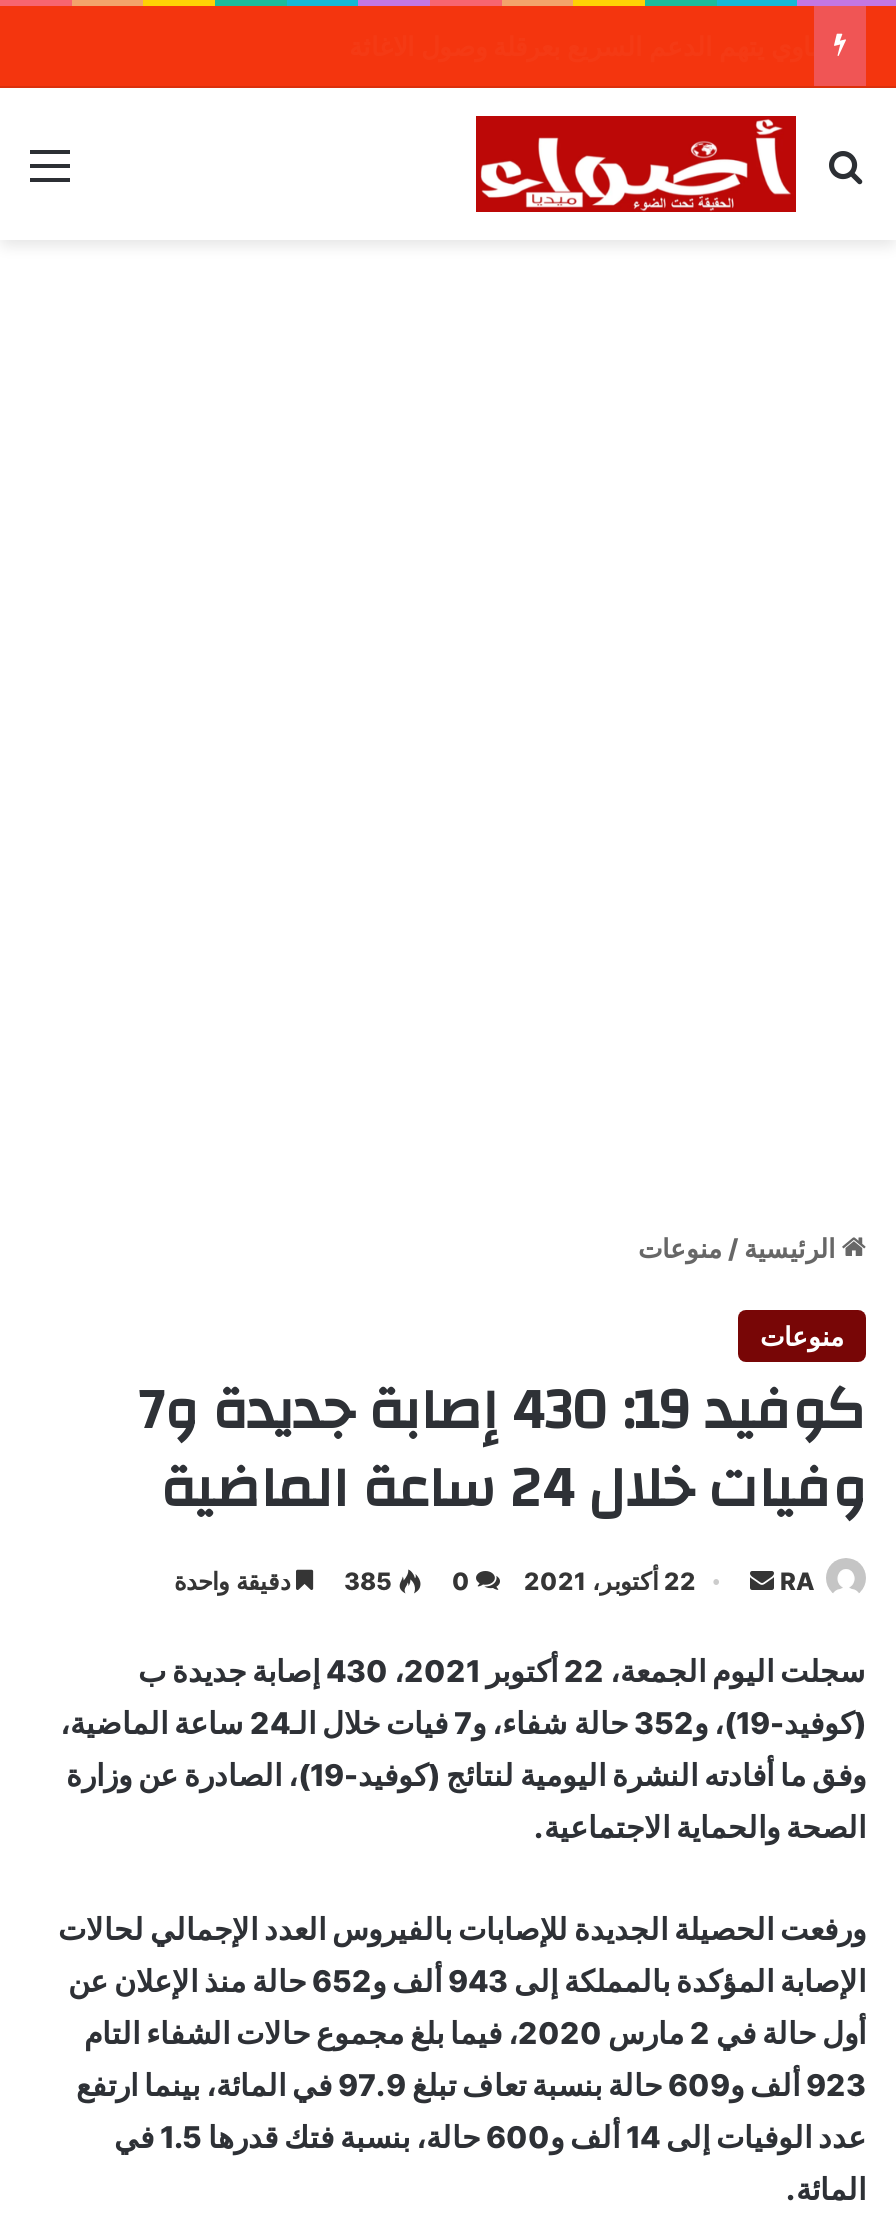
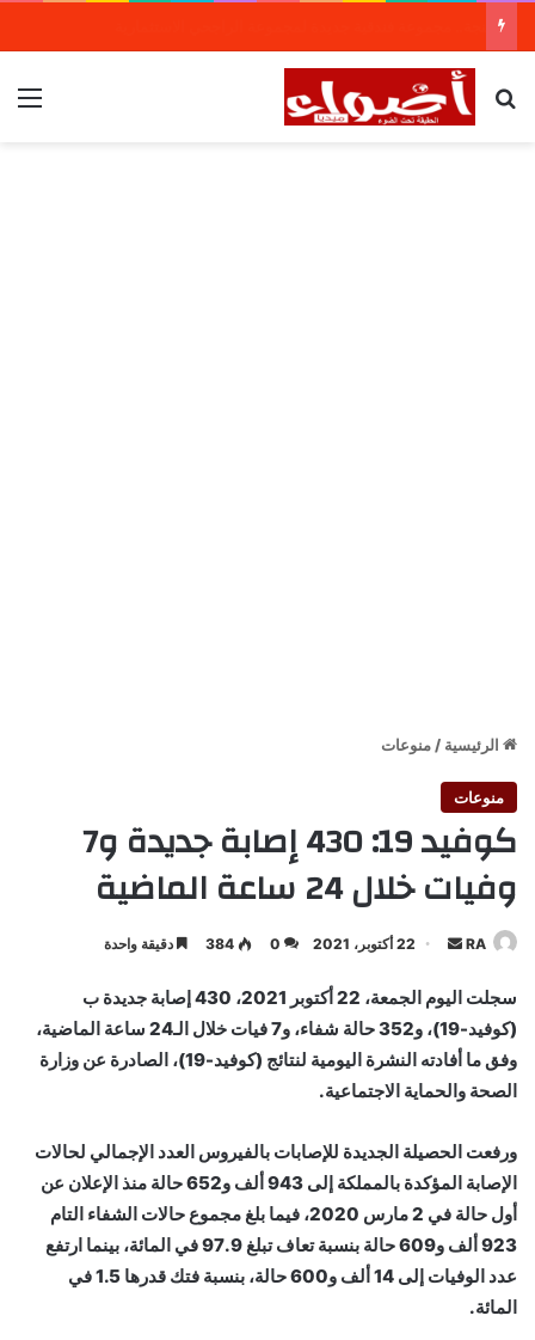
[174,1566,470,1596] 0 385 دقيقة واحدة -> [104,935,281,953] 0 384 دقيقة واحدة

